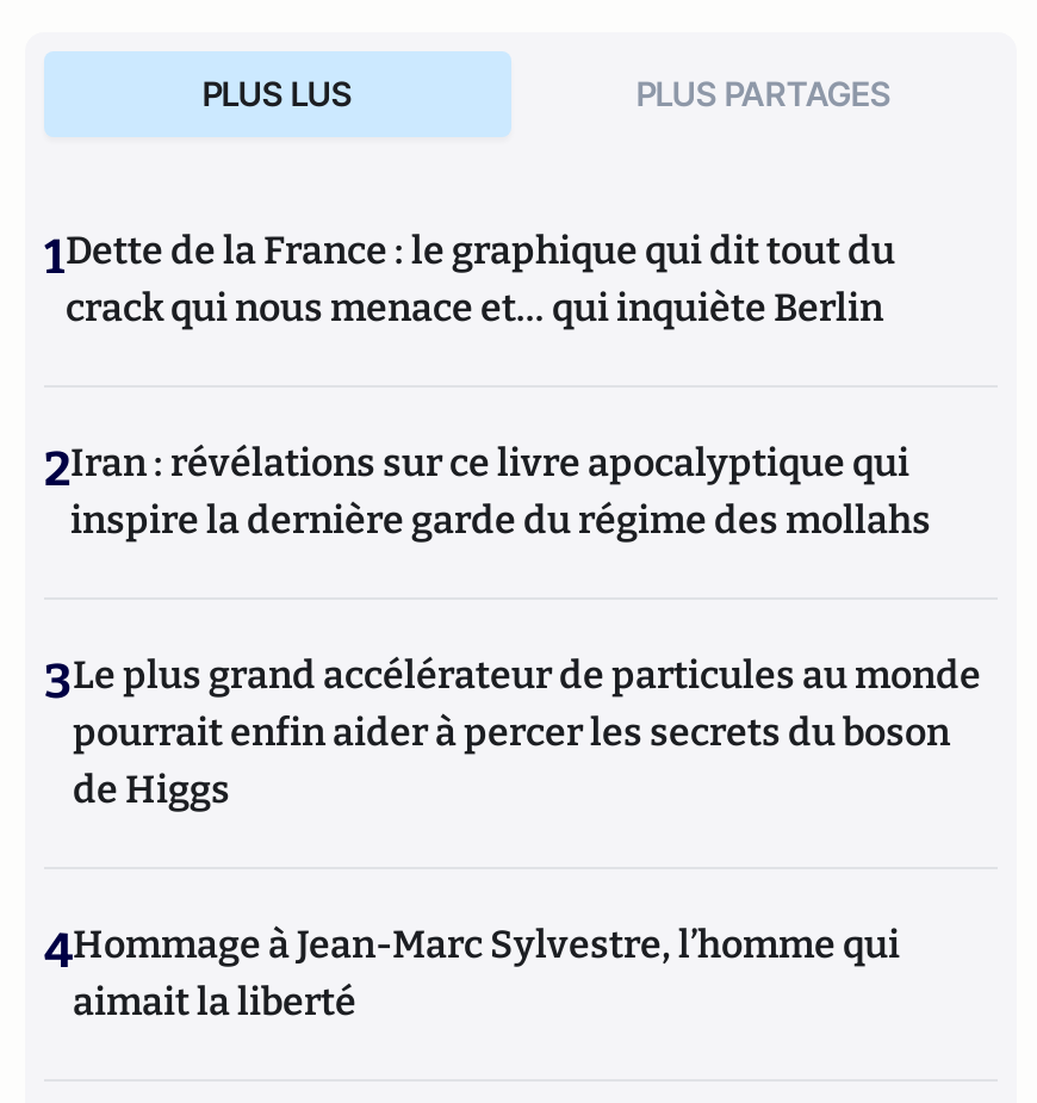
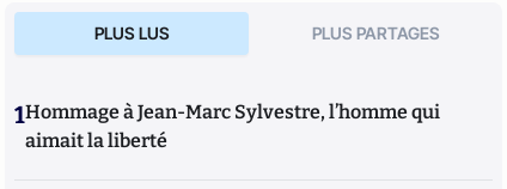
[44,228,981,979] 1Dette de la France : le graphique qui dit tout du | crack qui nous menace et… qui inquiète Berlin | 2Iran : révélations sur ce livre apocalyptique qui | inspire la dernière garde du régime des mollahs | 3Le plus grand accélérateur de particules au monde | pourrait enfin aider à percer les secrets du boson | de Higgs | 4Hommage à Jean-Marc Sylvestre, l’homme qui -> [14,100,440,129] 1Hommage à Jean-Marc Sylvestre, l’homme qui

